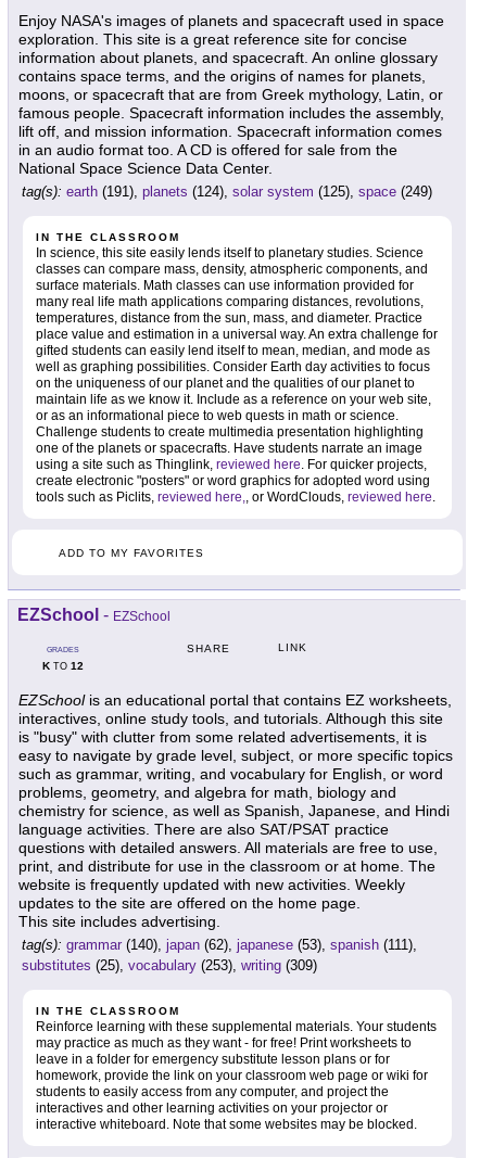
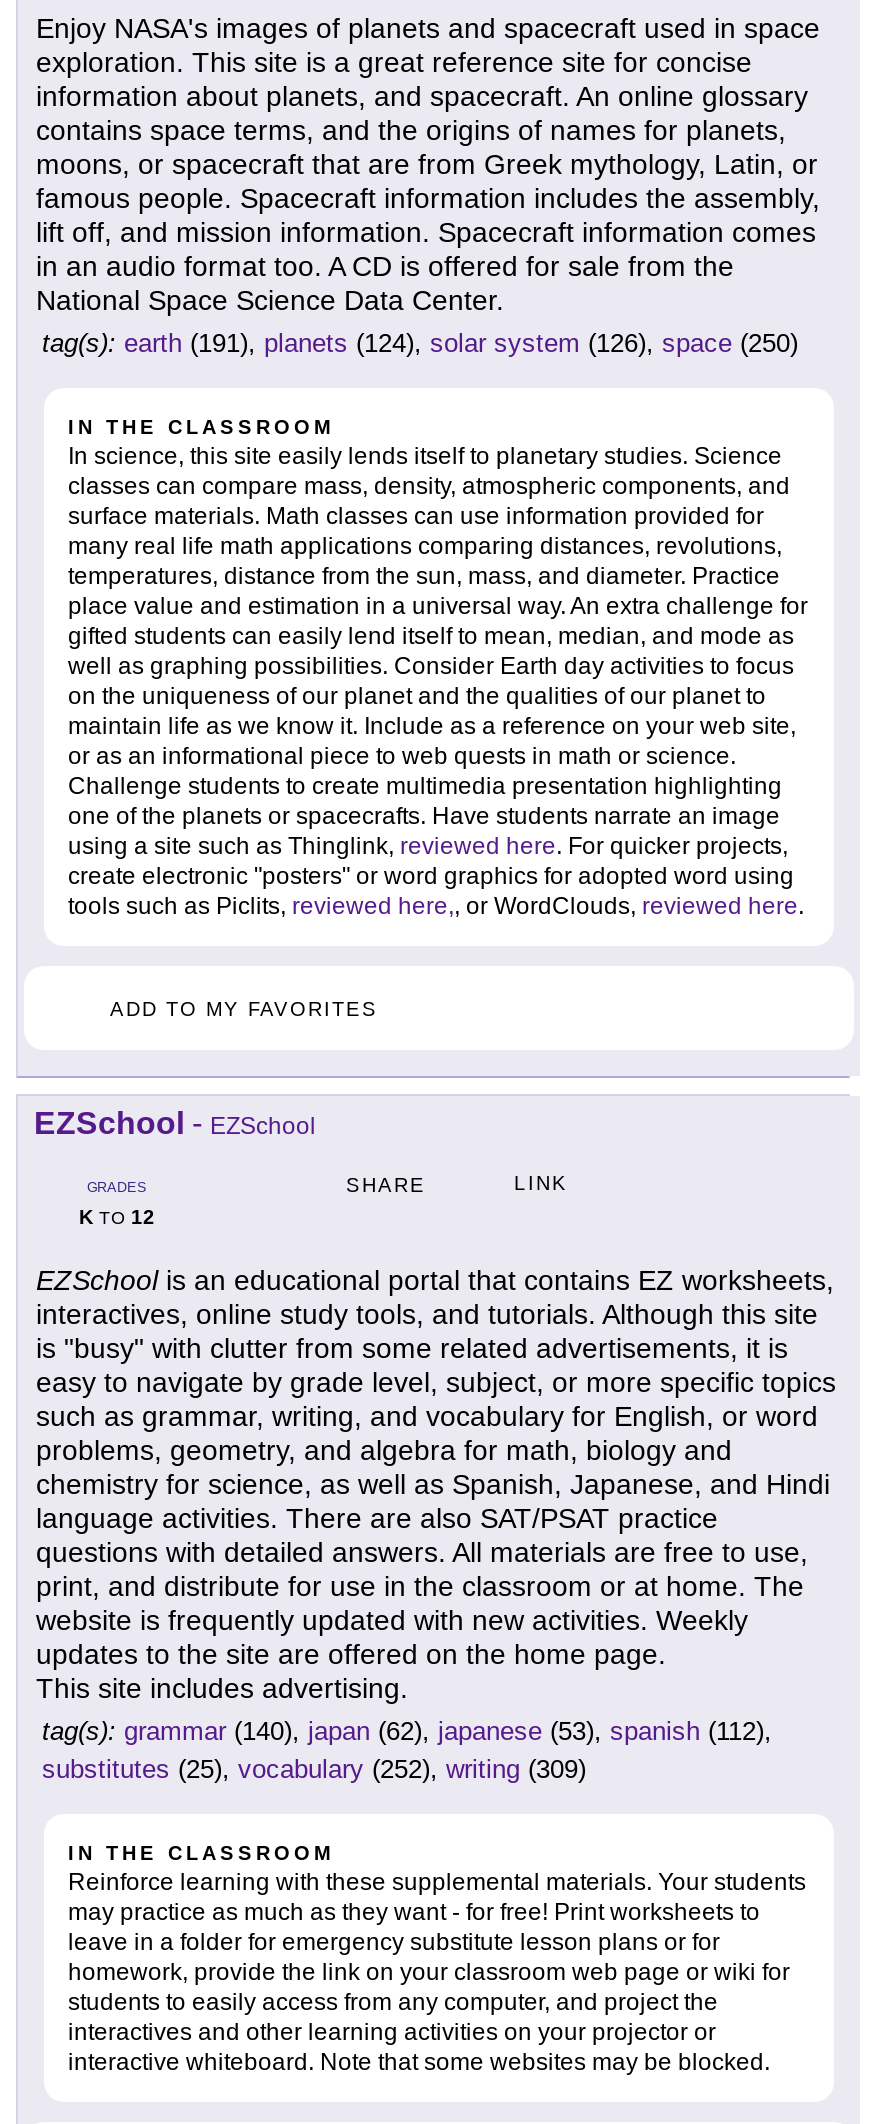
[22,184,432,200] tag(s): earth (191), planets (124), solar system (125), space (249) -> [42,329,798,359] tag(s): earth (191), planets (124), solar system (126), space (250)
[22,937,417,953] tag(s): grammar (140), japan (62), japanese (53), spanish (111), -> [42,1717,772,1747] tag(s): grammar (140), japan (62), japanese (53), spanish (112),
[22,958,317,974] substitutes (25), vocabulary (253), writing (309) -> [42,1755,586,1785] substitutes (25), vocabulary (252), writing (309)

